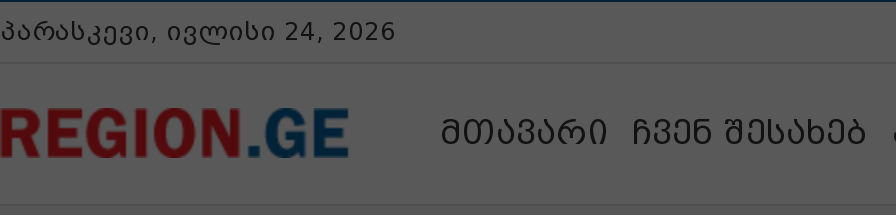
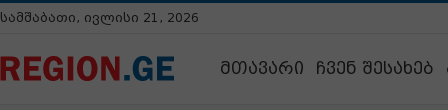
[0,18,396,46] პარასკევი, ივლისი 24, 2026 -> [0,11,199,25] სამშაბათი, ივლისი 21, 2026

